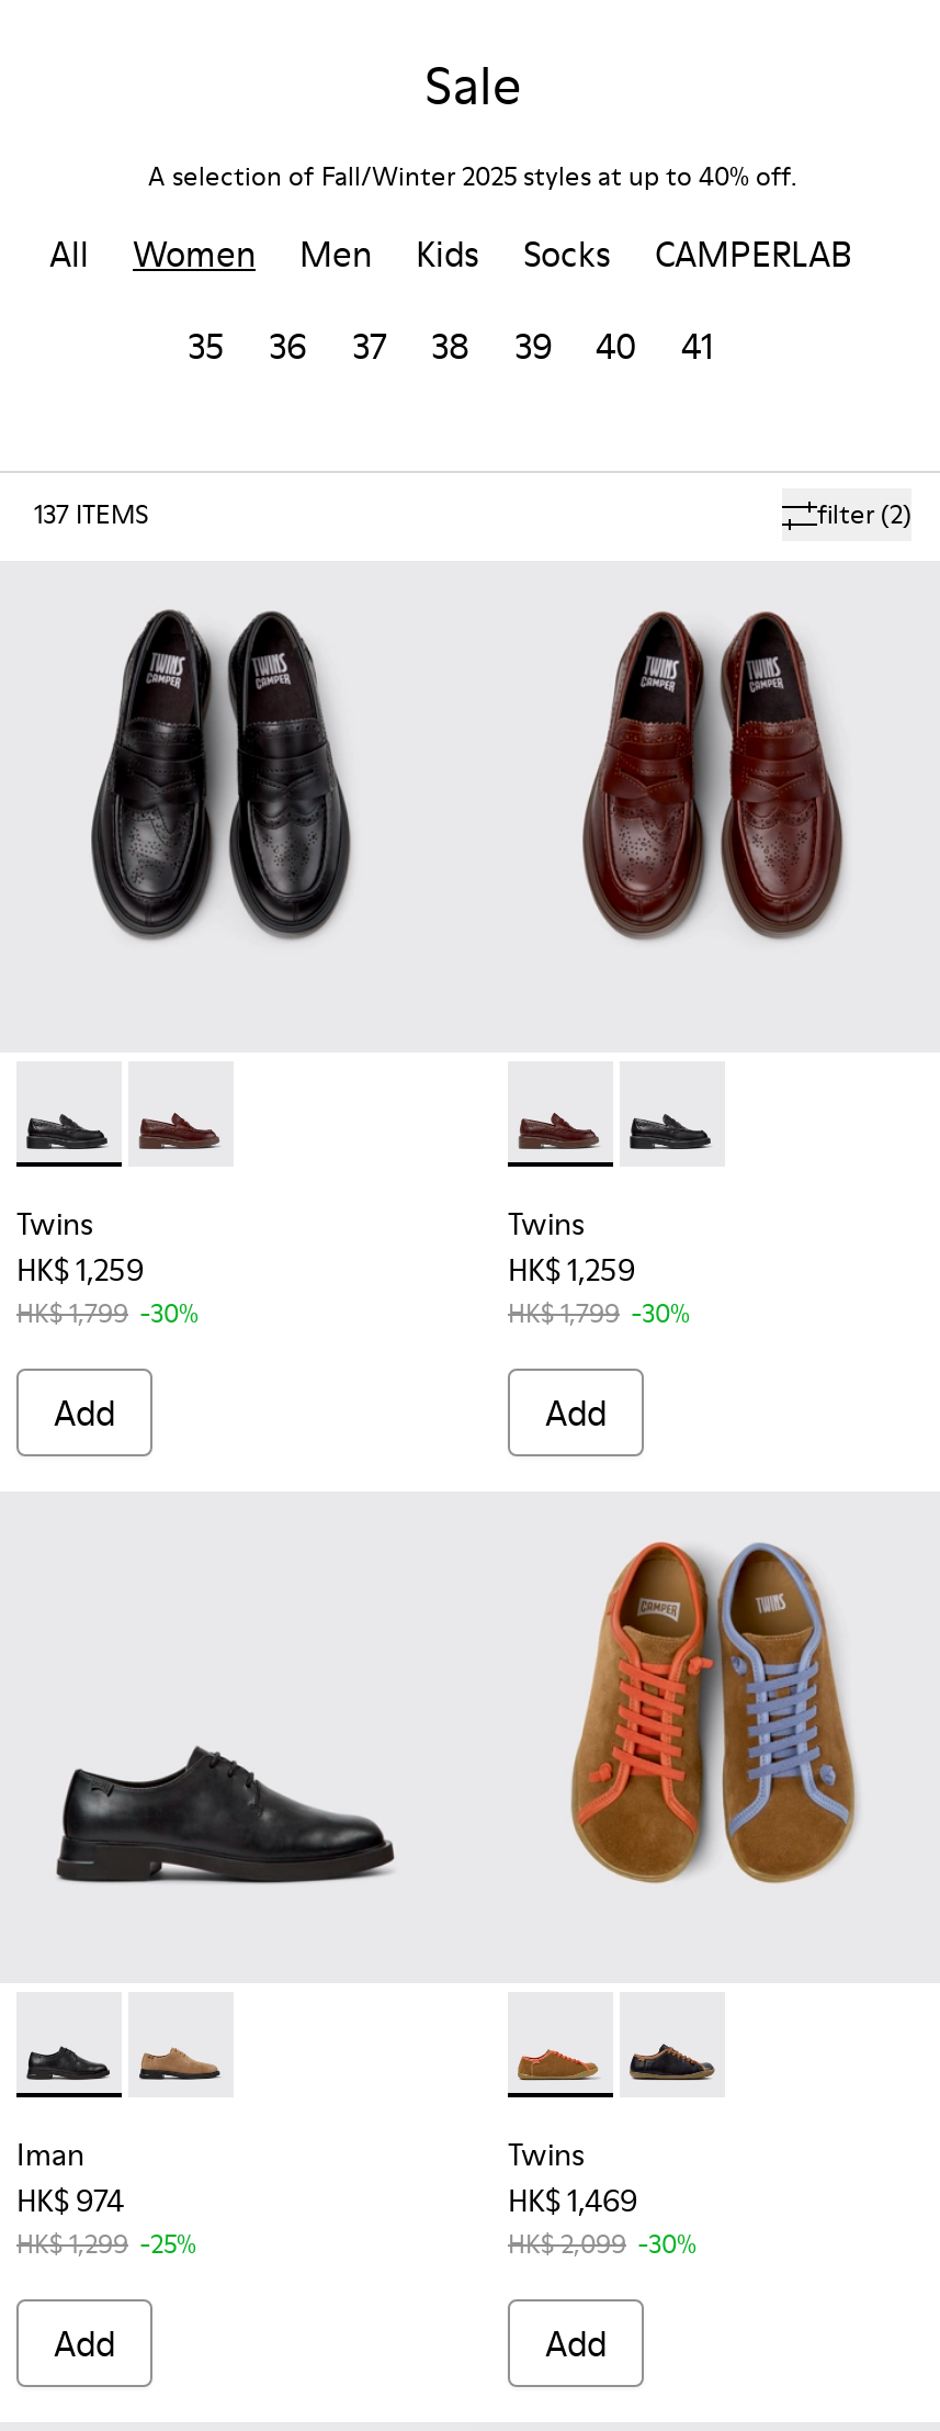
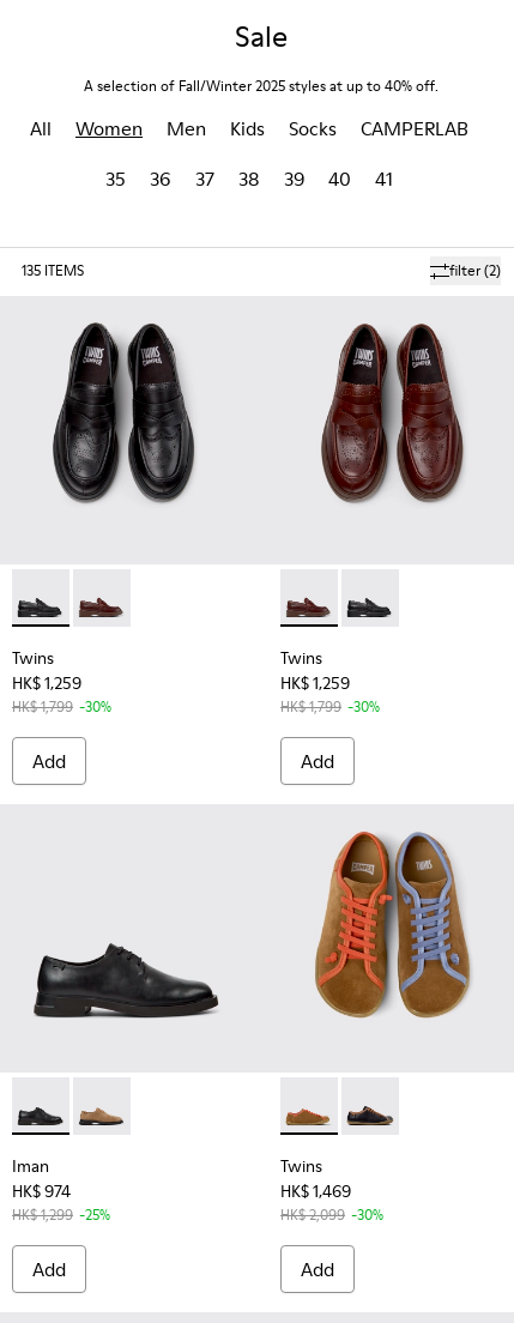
[34,495,148,532] 137 ITEMS -> [22,260,84,280] 135 ITEMS

